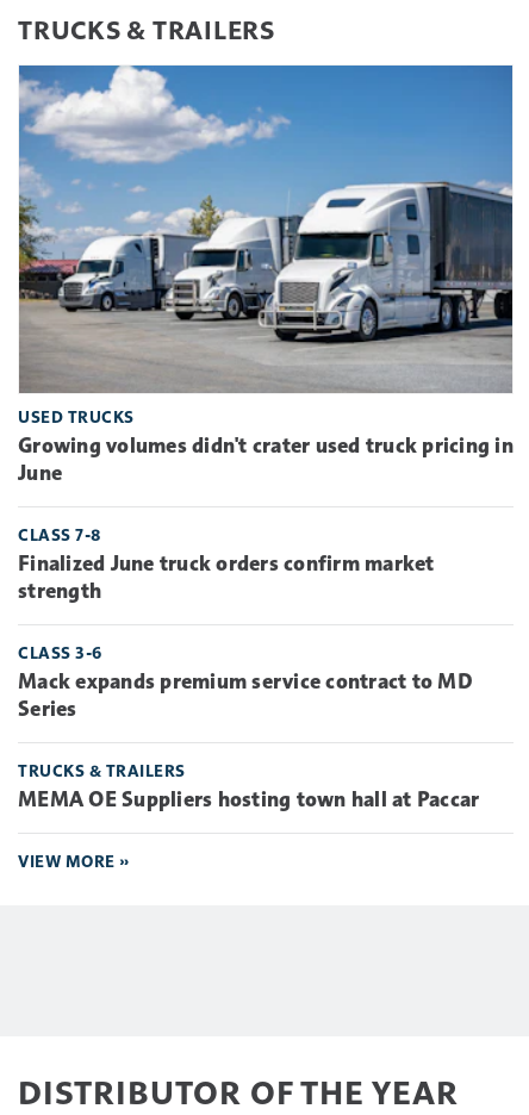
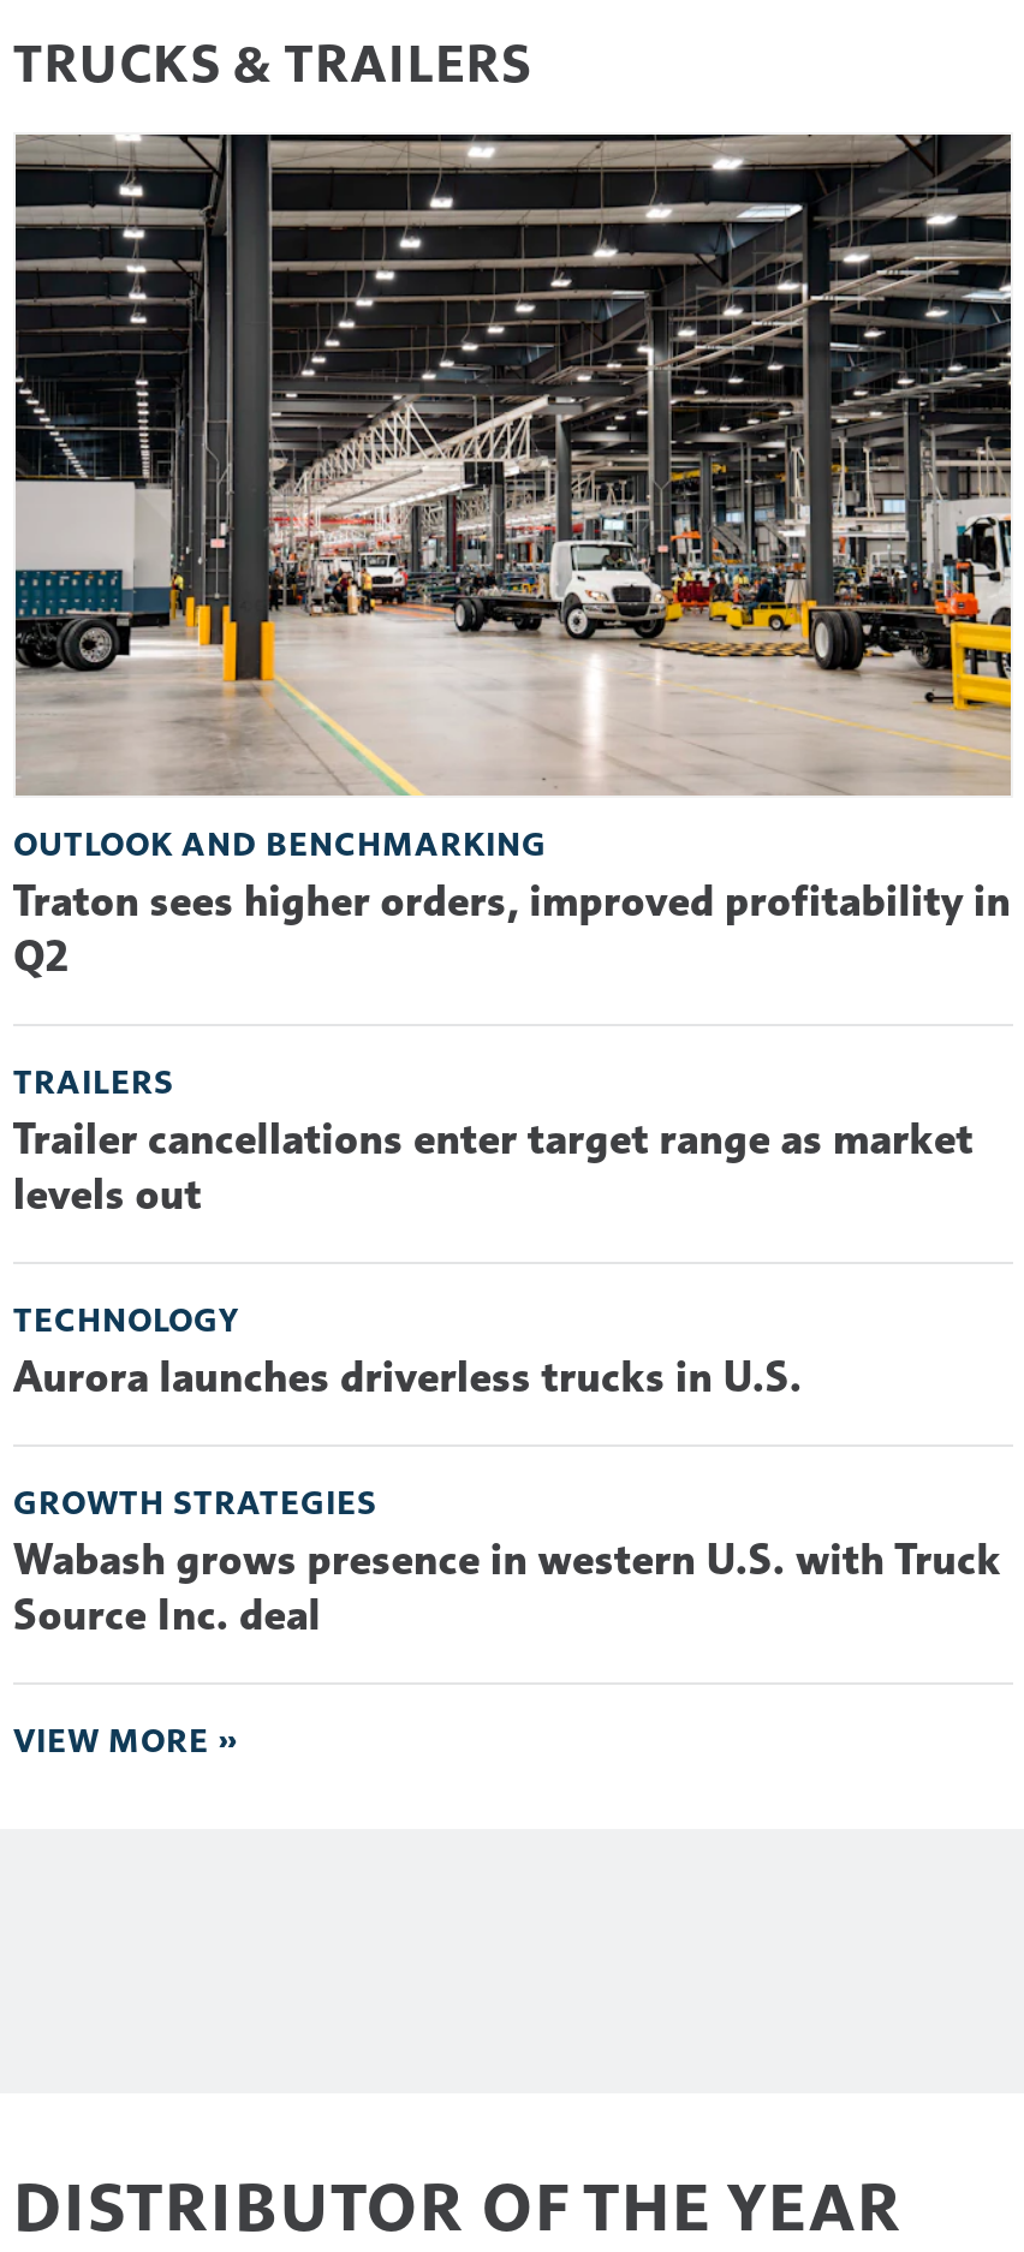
[18,64,514,486] [image] | USED TRUCKS | Growing volumes didn't crater used truck pricing in | June -> [13,132,1013,984] [image] | OUTLOOK AND BENCHMARKING | Traton sees higher orders, improved profitability in | Q2
[18,525,434,604] CLASS 7-8 | Finalized June truck orders confirm market | strength -> [13,1061,974,1222] TRAILERS | Trailer cancellations enter target range as market | levels out
[18,642,473,722] CLASS 3-6 | Mack expands premium service contract to MD | Series -> [13,1299,802,1404] TECHNOLOGY | Aurora launches driverless trucks in U.S.
[18,760,479,813] TRUCKS & TRAILERS | MEMA OE Suppliers hosting town hall at Paccar -> [13,1481,1001,1642] GROWTH STRATEGIES | Wabash grows presence in western U.S. with Truck | Source Inc. deal

